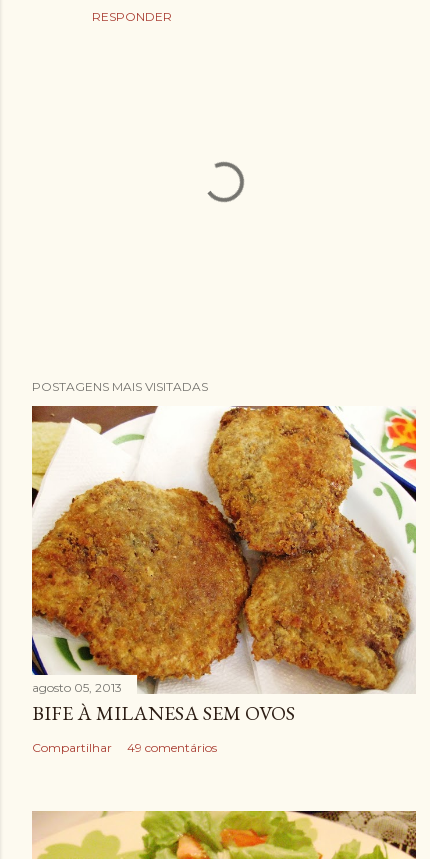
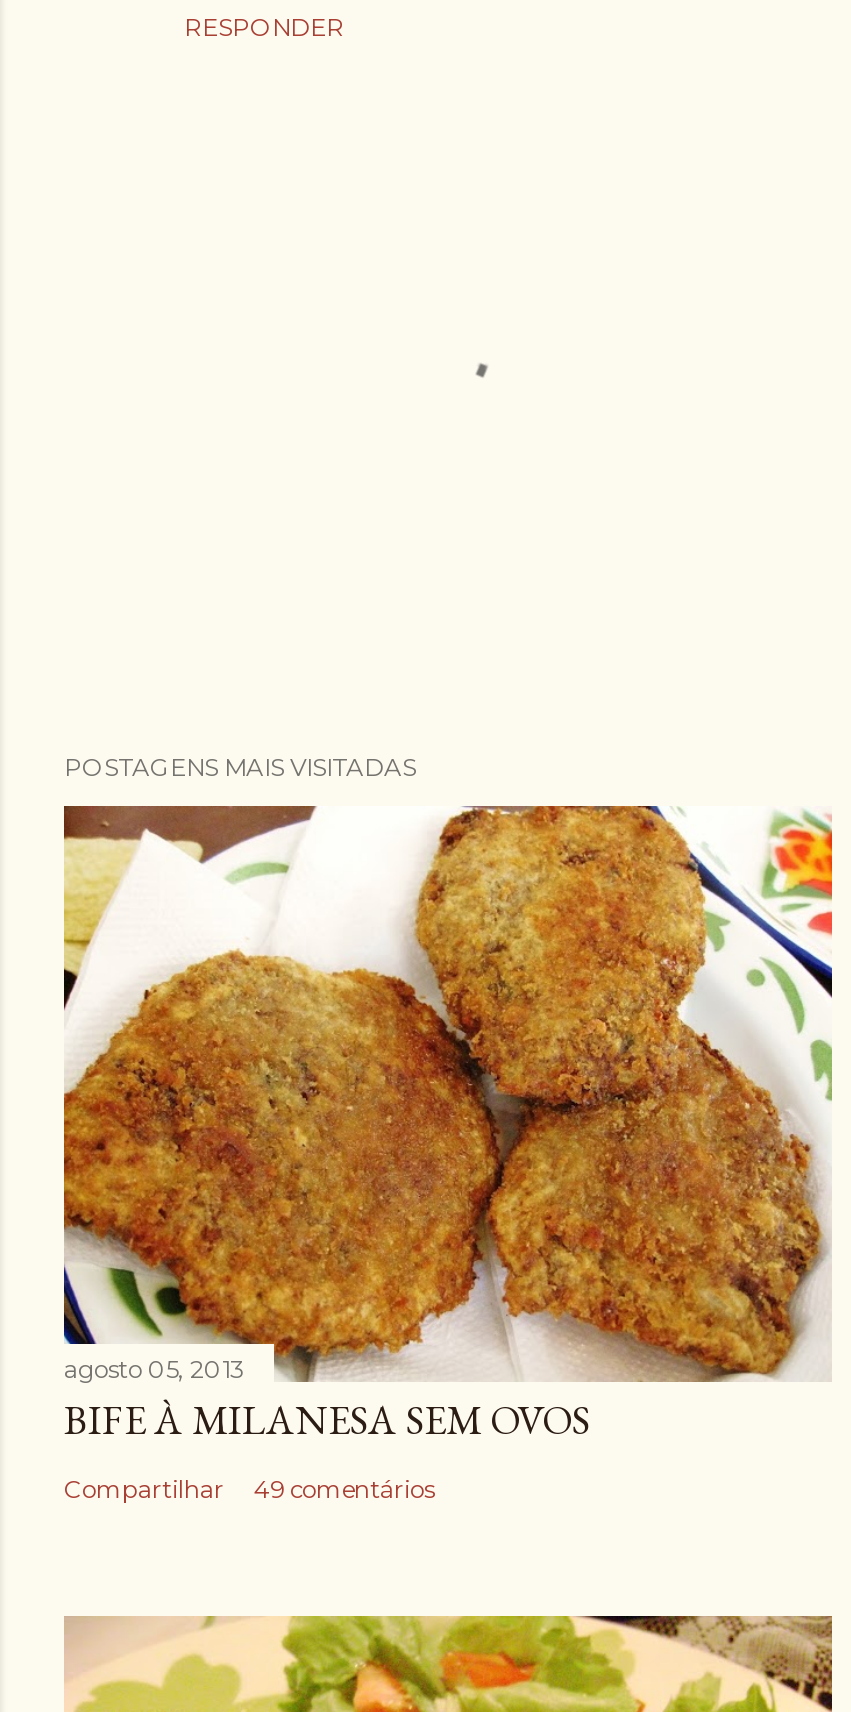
[207,161,245,203] [image] -> none

